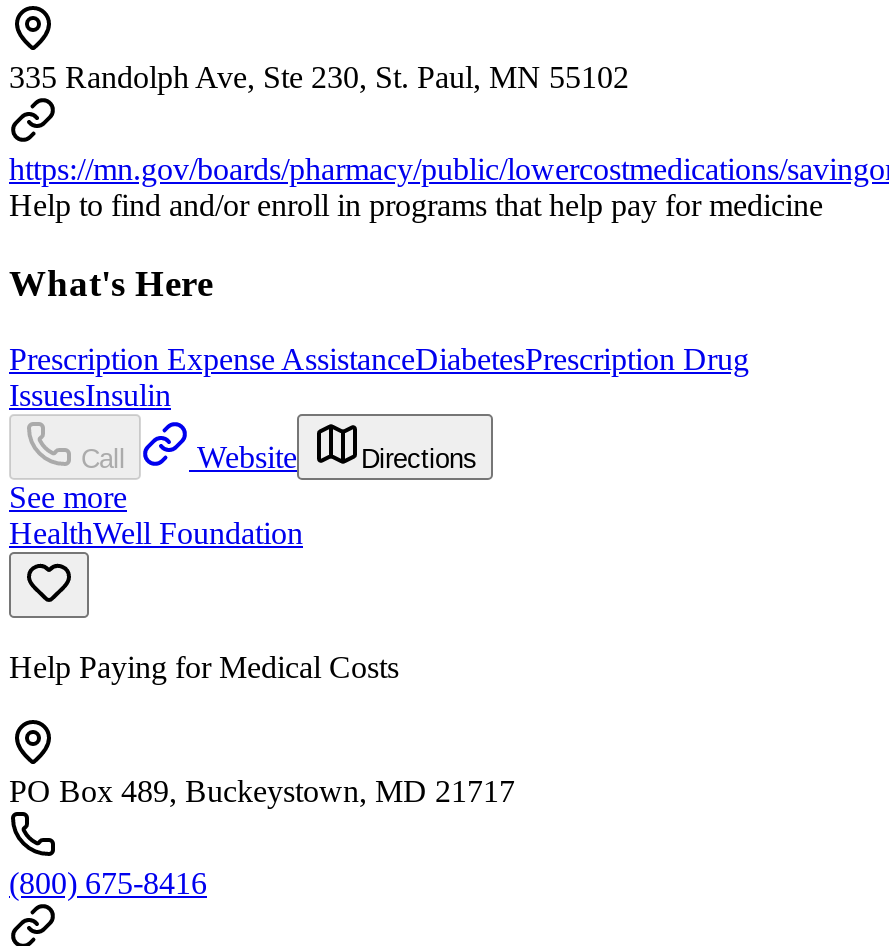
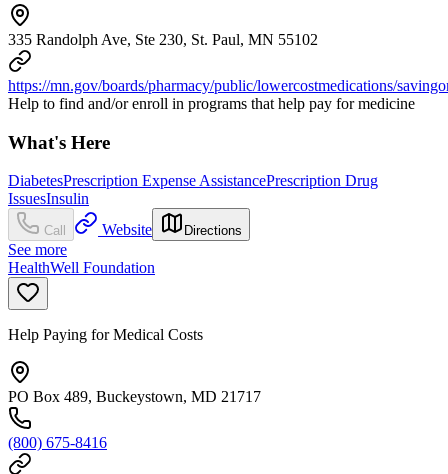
[9,343,749,377] Prescription Expense AssistanceDiabetesPrescription Drug -> [8,172,378,189] DiabetesPrescription Expense AssistancePrescription Drug

